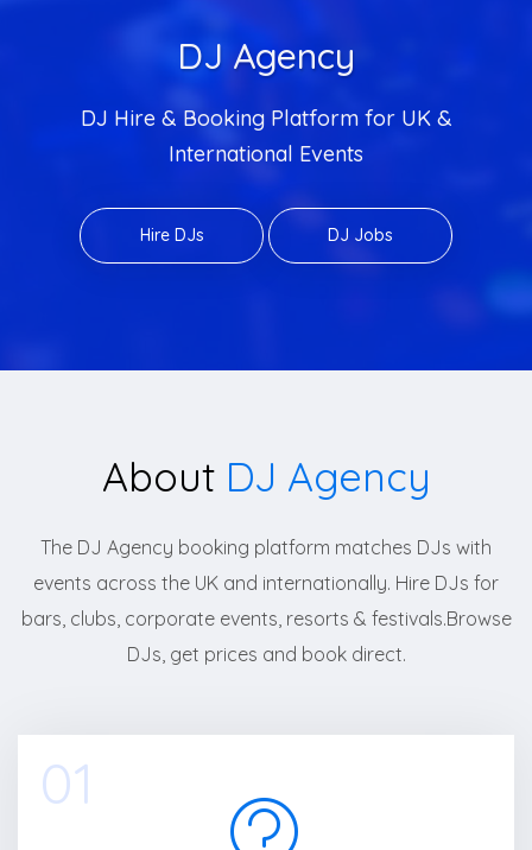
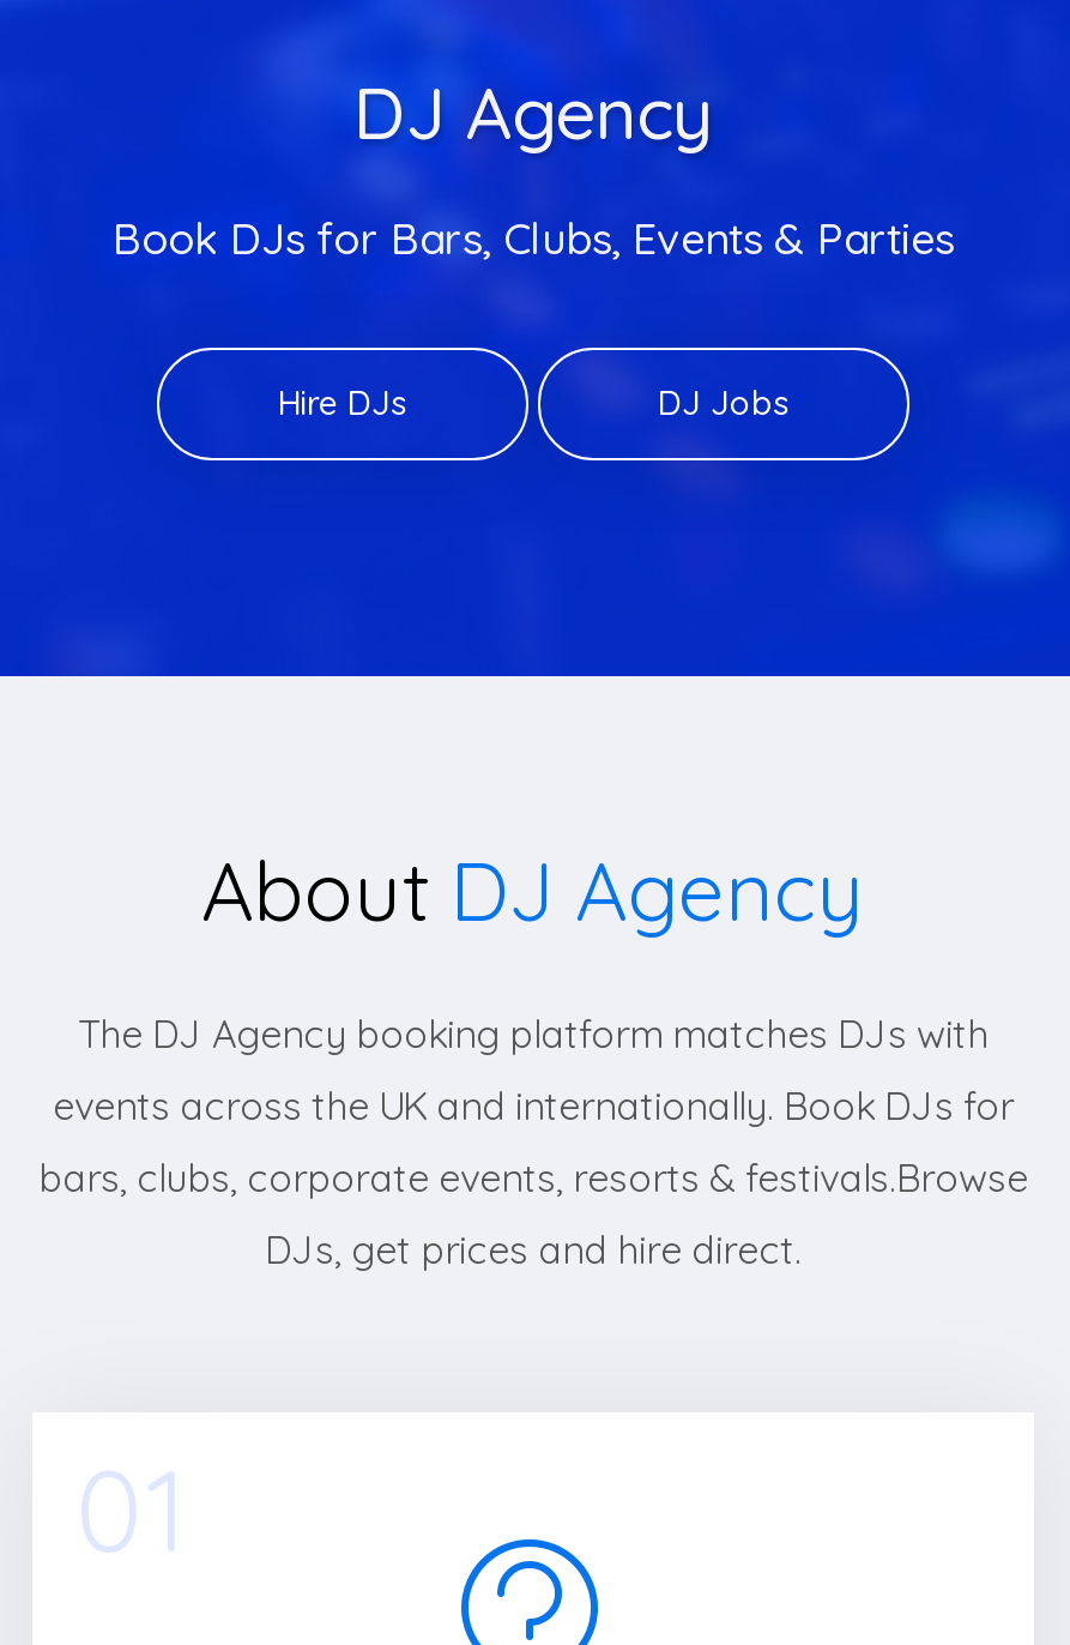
[80,104,452,167] DJ Hire & Booking Platform for UK & | International Events -> [113,211,954,266] Book DJs for Bars, Clubs, Events & Parties
[33,571,499,595] events across the UK and internationally. Hire DJs for -> [53,1081,1014,1129] events across the UK and internationally. Book DJs for
[126,642,406,666] DJs, get prices and book direct. -> [265,1225,802,1273] DJs, get prices and hire direct.

